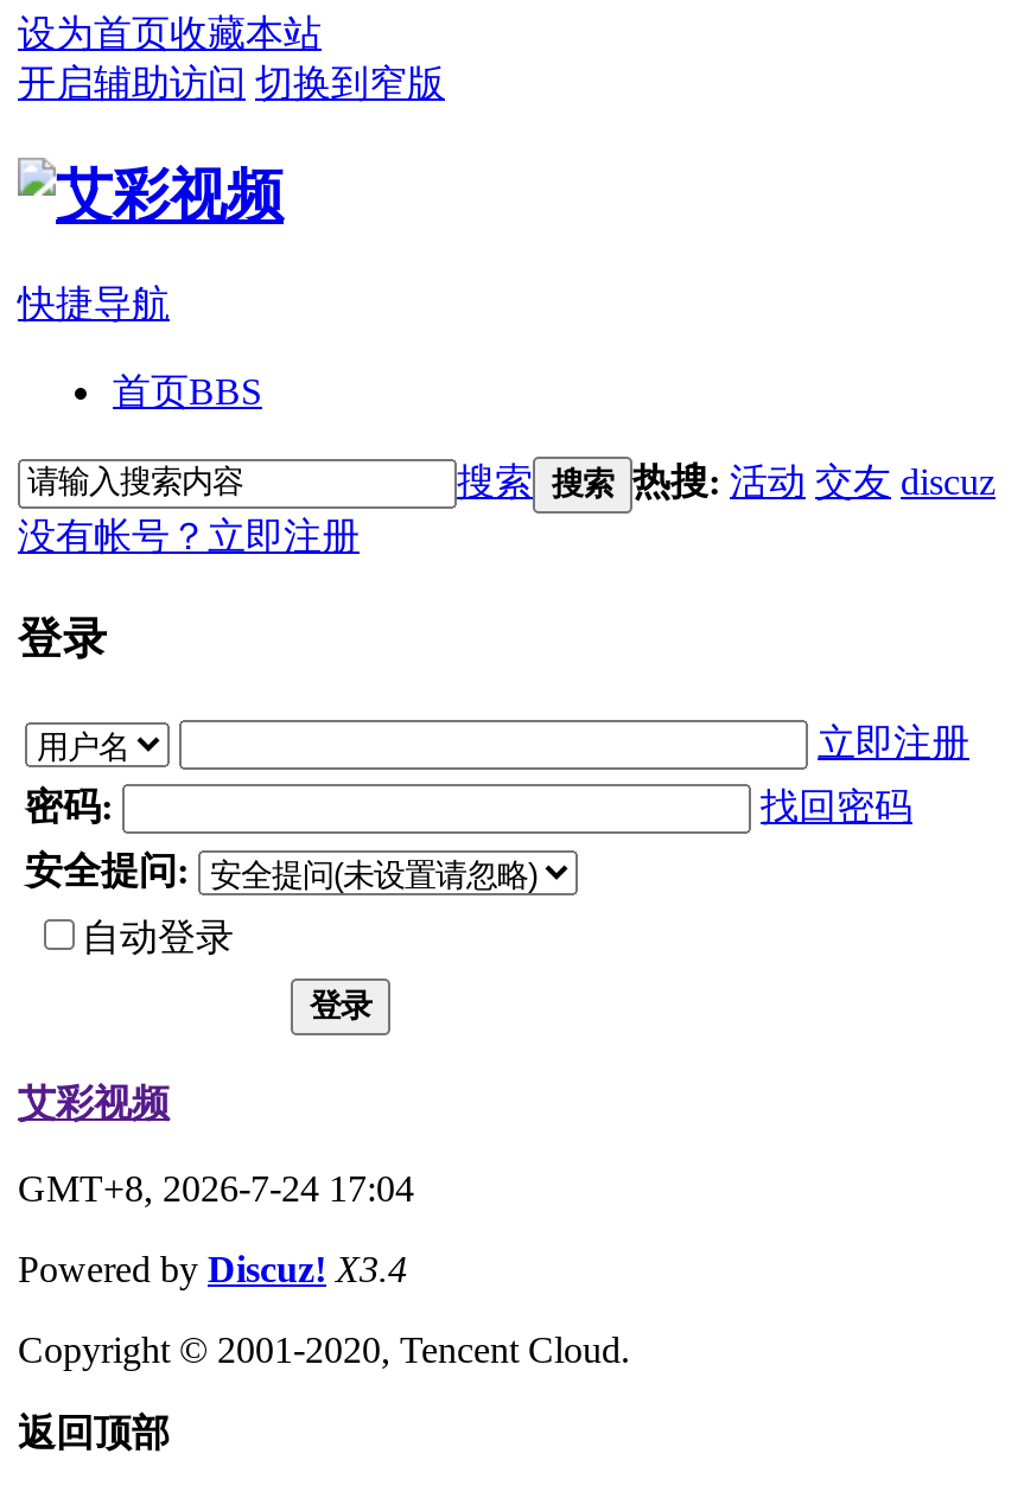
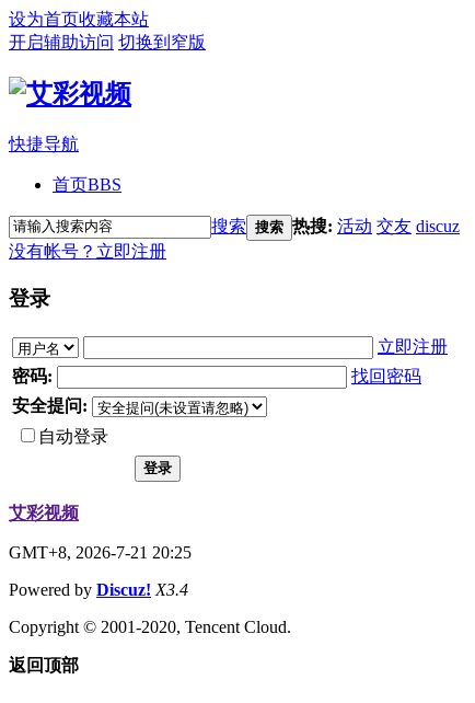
[18,1169,414,1209] GMT+8, 2026-7-24 17:04 -> [9,543,192,562] GMT+8, 2026-7-21 20:25

